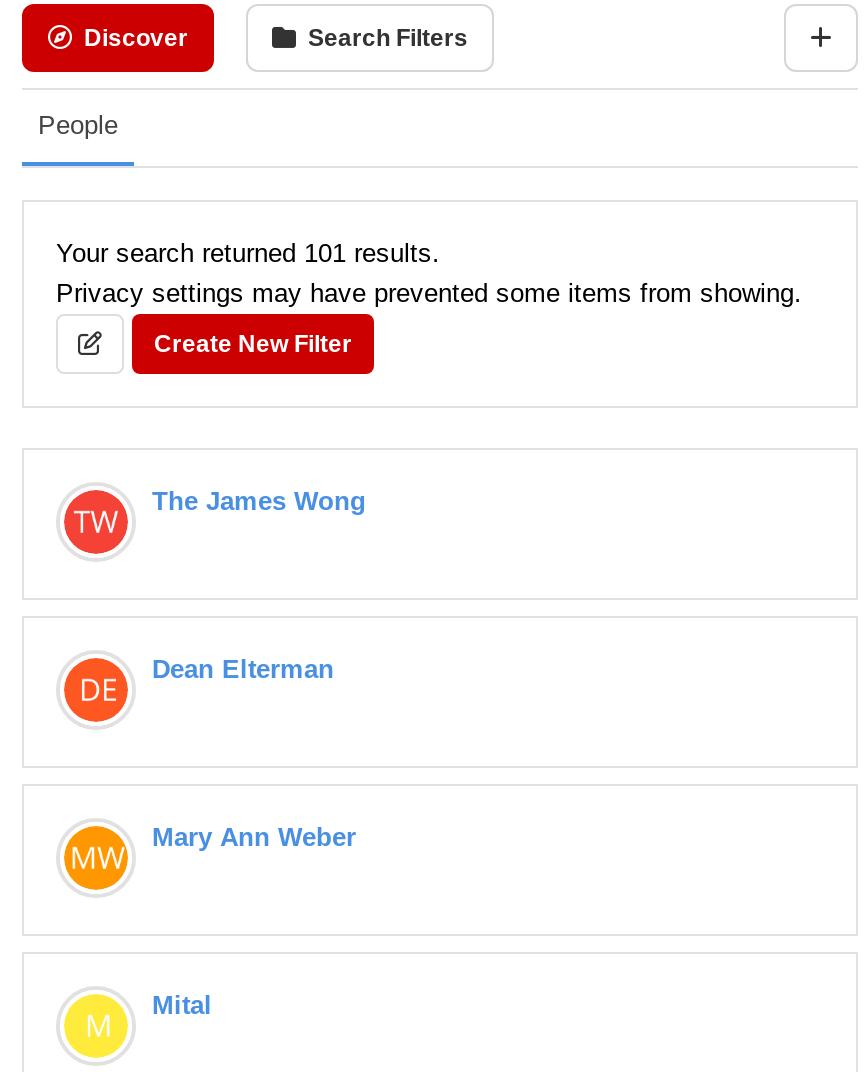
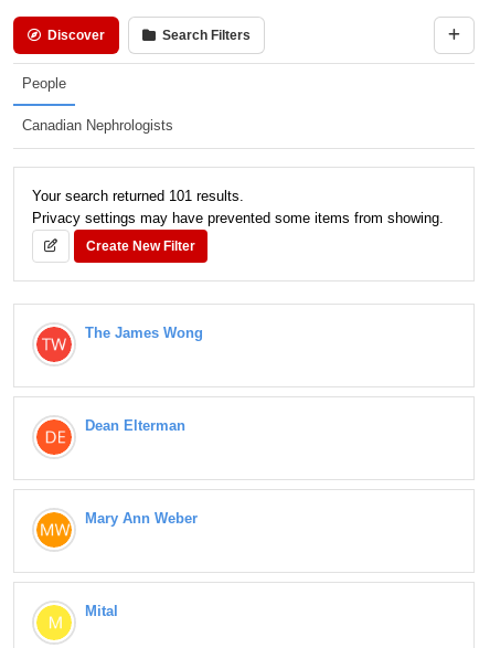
none -> [22,117,173,133] Canadian Nephrologists

